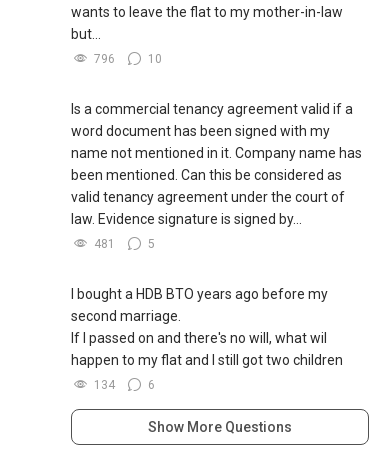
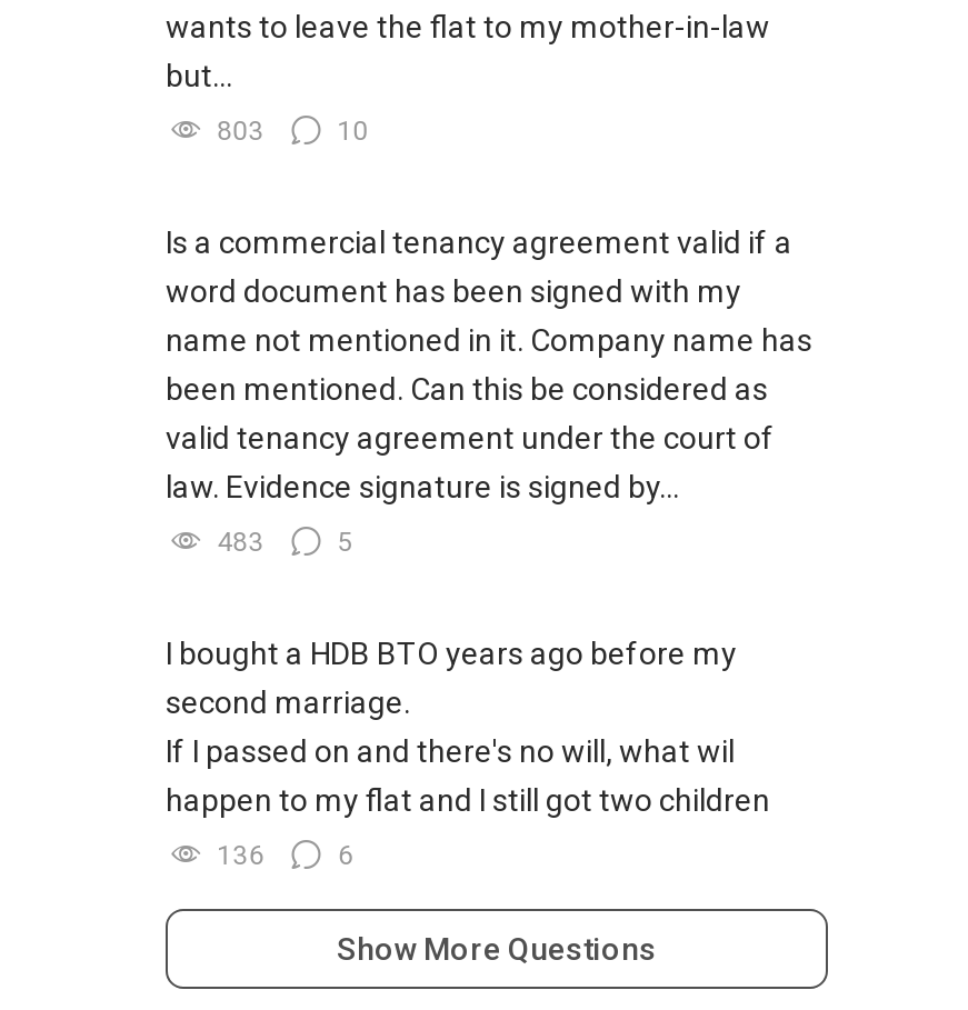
[94,52,115,66] 796 -> [217,116,264,147] 803
[94,237,115,251] 481 -> [217,527,264,558] 483
[94,378,115,392] 134 -> [217,840,264,871] 136

